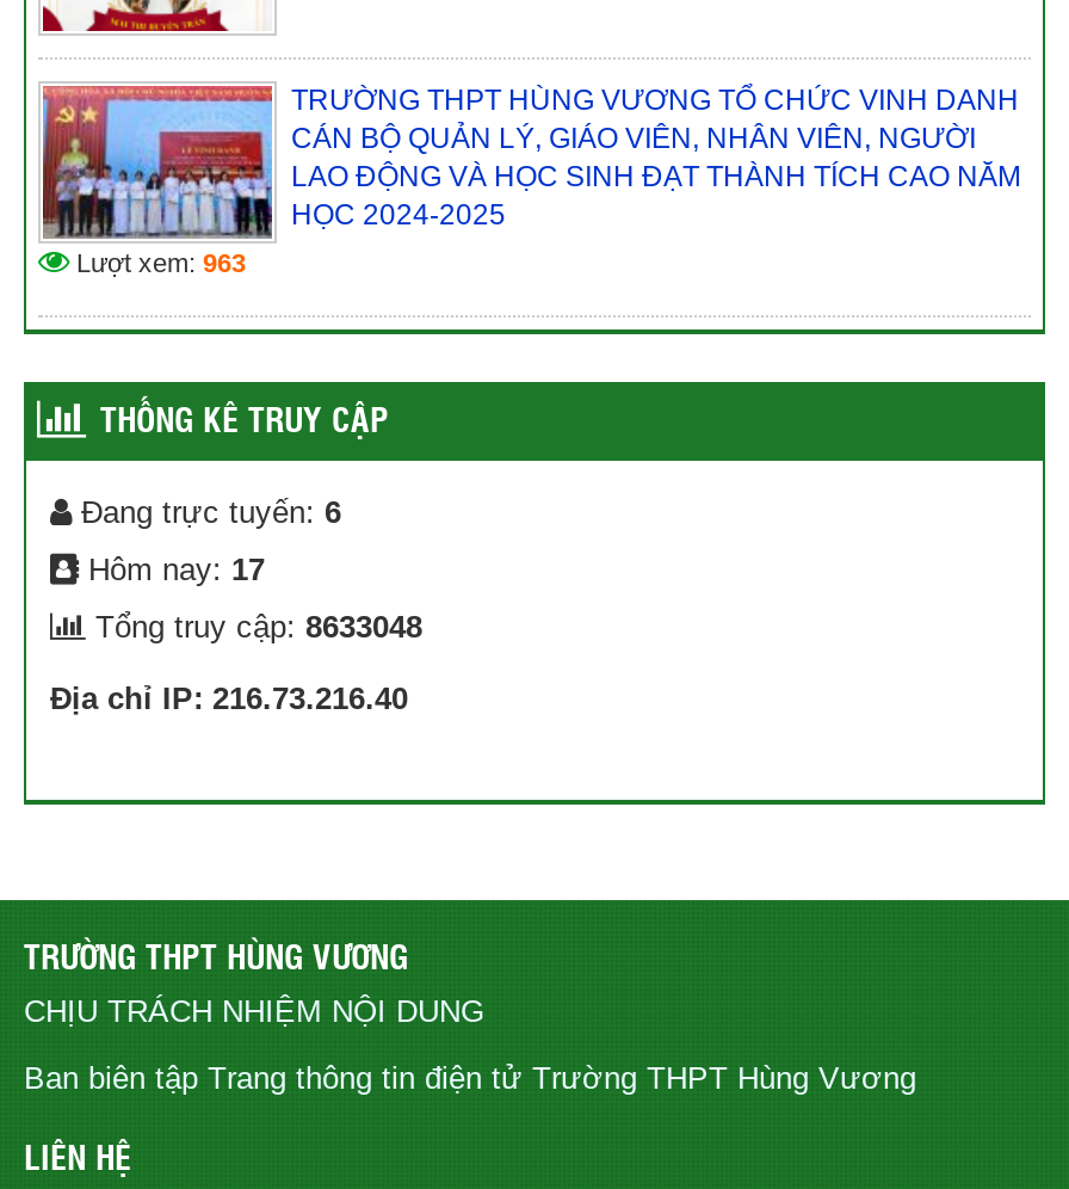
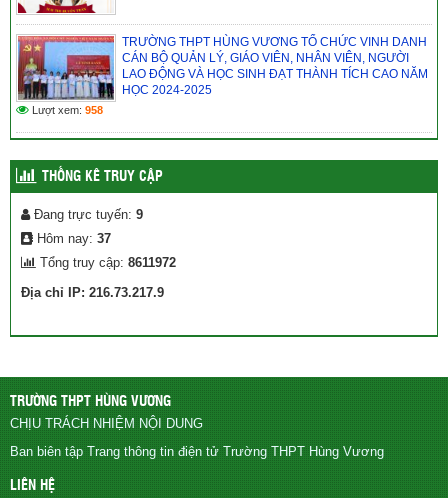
[69,248,246,276] Lượt xem: 963 -> [29,104,103,116] Lượt xem: 958
[72,494,341,529] Đang trực tuyến: 6 -> [30,207,143,222] Đang trực tuyến: 9
[79,551,265,587] Hôm nay: 17 -> [33,231,111,246] Hôm nay: 37
[86,608,422,644] Tổng truy cập: 8633048 -> [36,255,176,270] Tổng truy cập: 8611972
[50,680,408,716] Địa chỉ IP: 216.73.216.40 -> [21,285,164,300] Địa chỉ IP: 216.73.217.9

